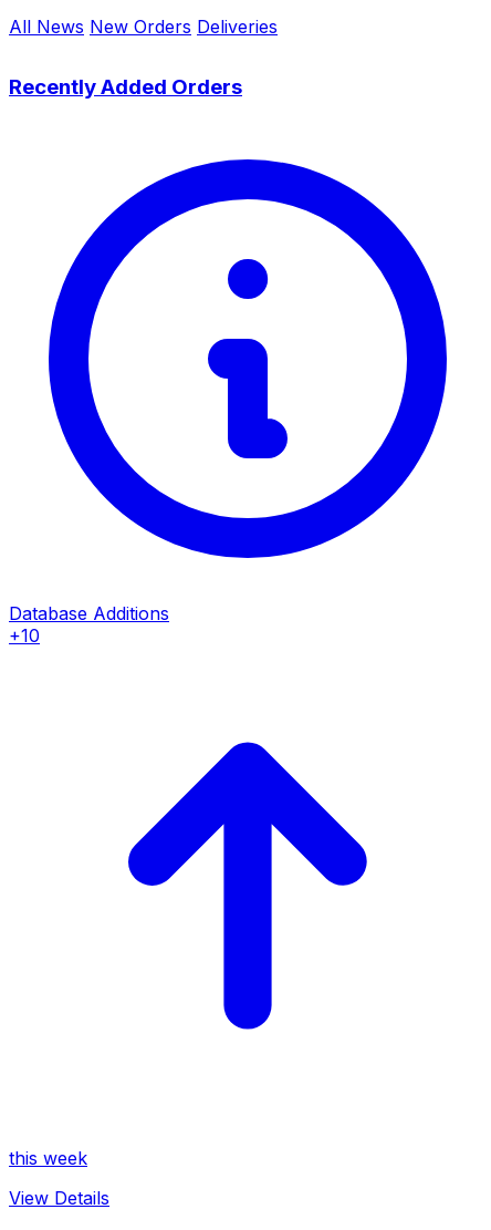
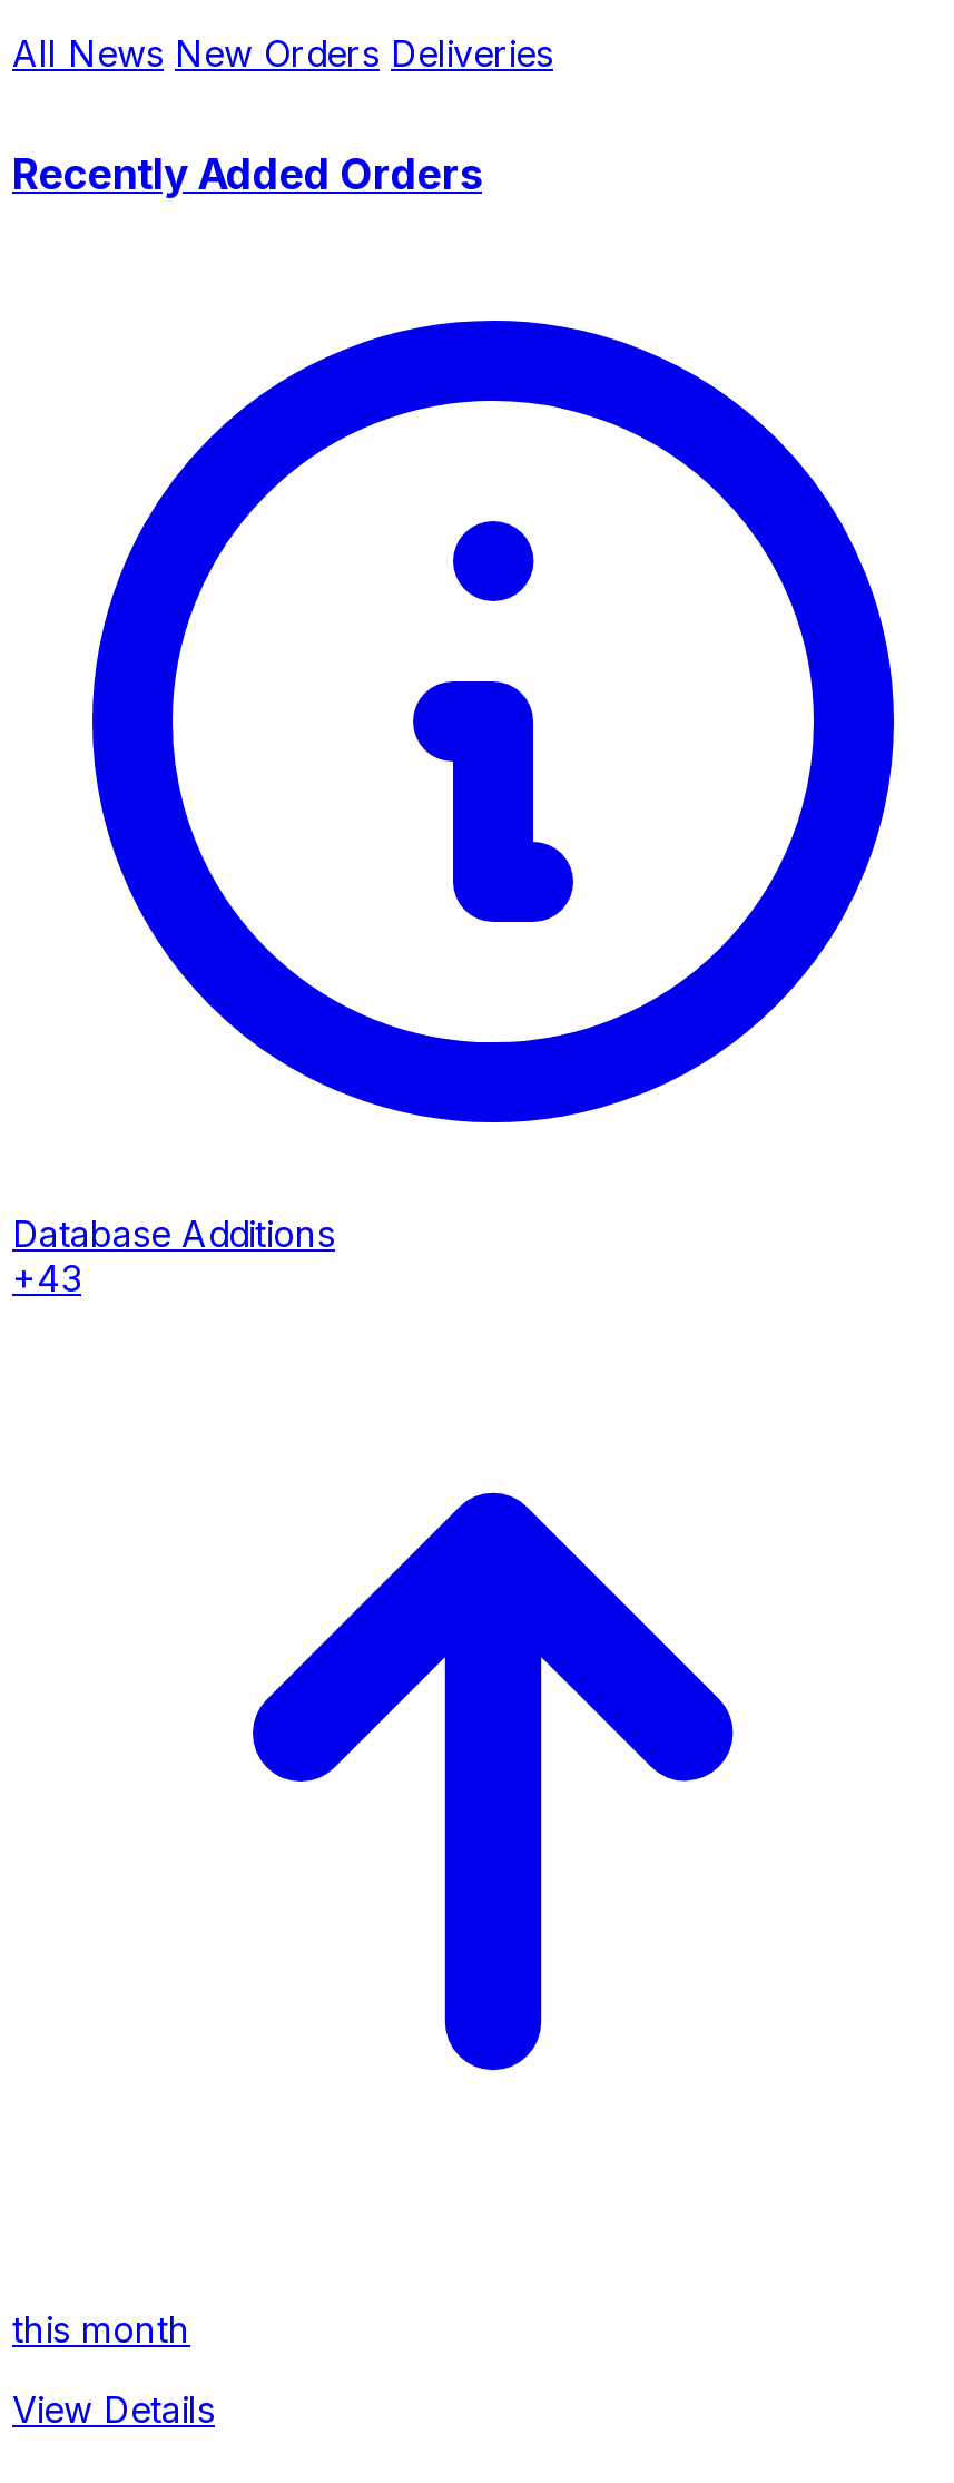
[9,625,40,647] +10 -> [12,1257,81,1301] +43
[9,1147,87,1169] this week -> [12,2308,190,2352] this month

